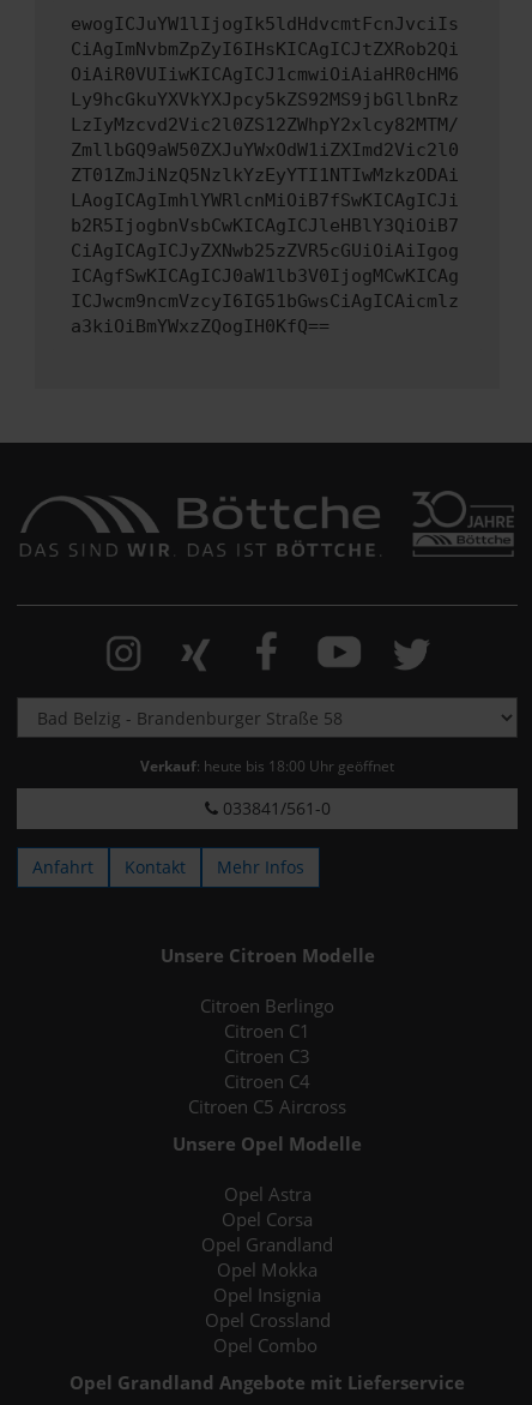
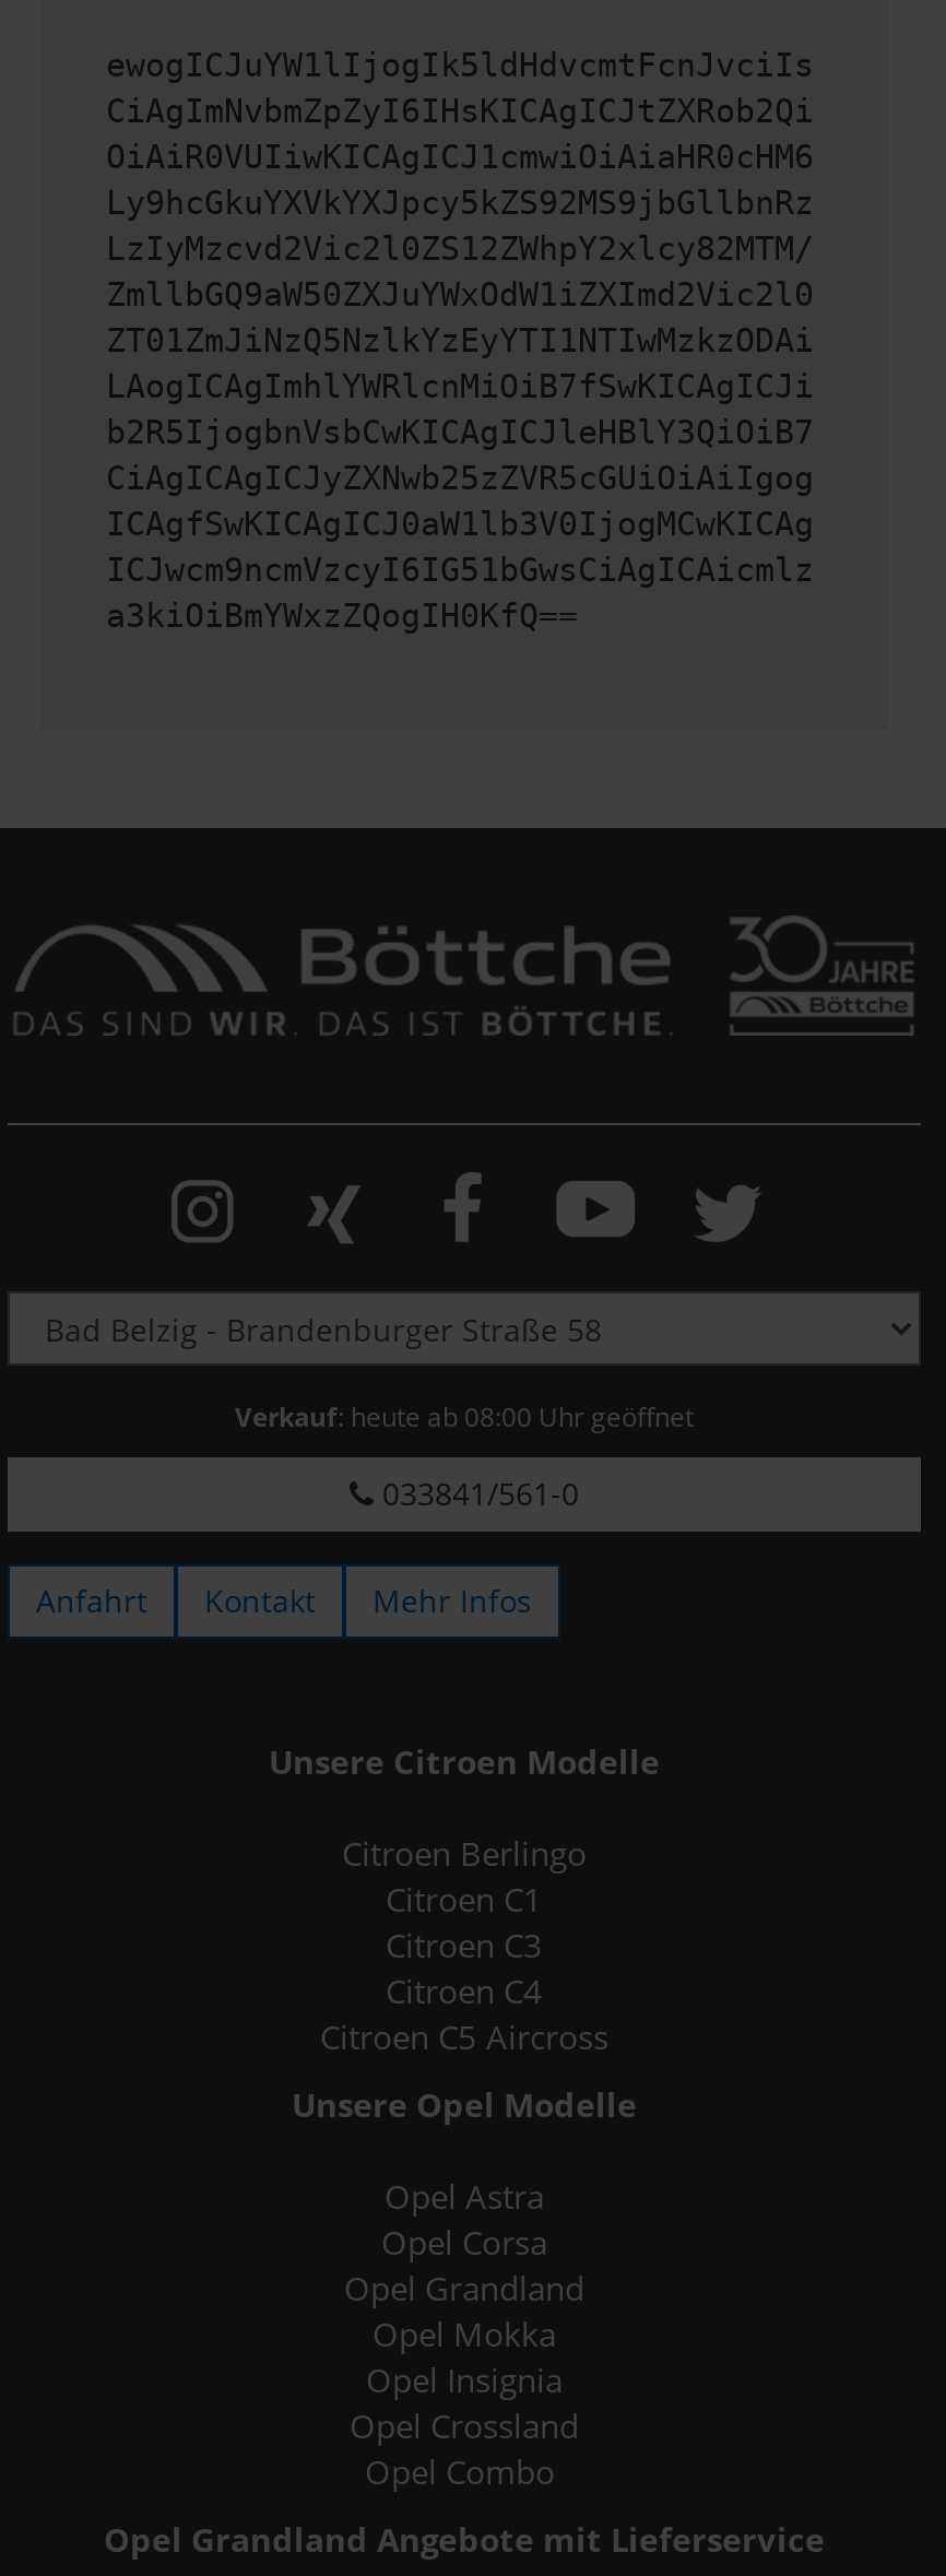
[140,756,394,775] Verkauf: heute bis 18:00 Uhr geöffnet -> [235,1398,694,1433] Verkauf: heute ab 08:00 Uhr geöffnet

